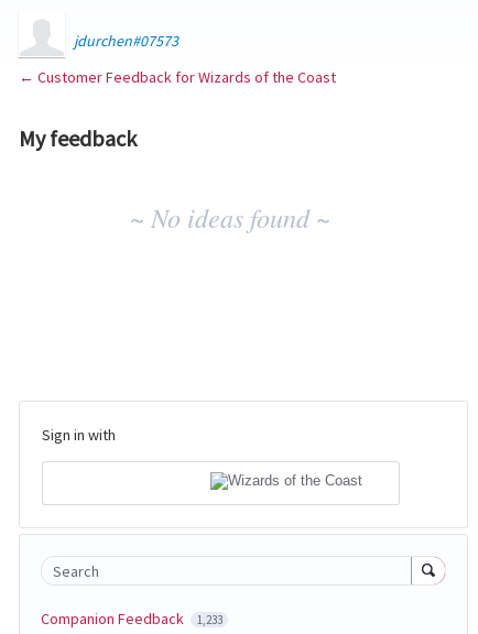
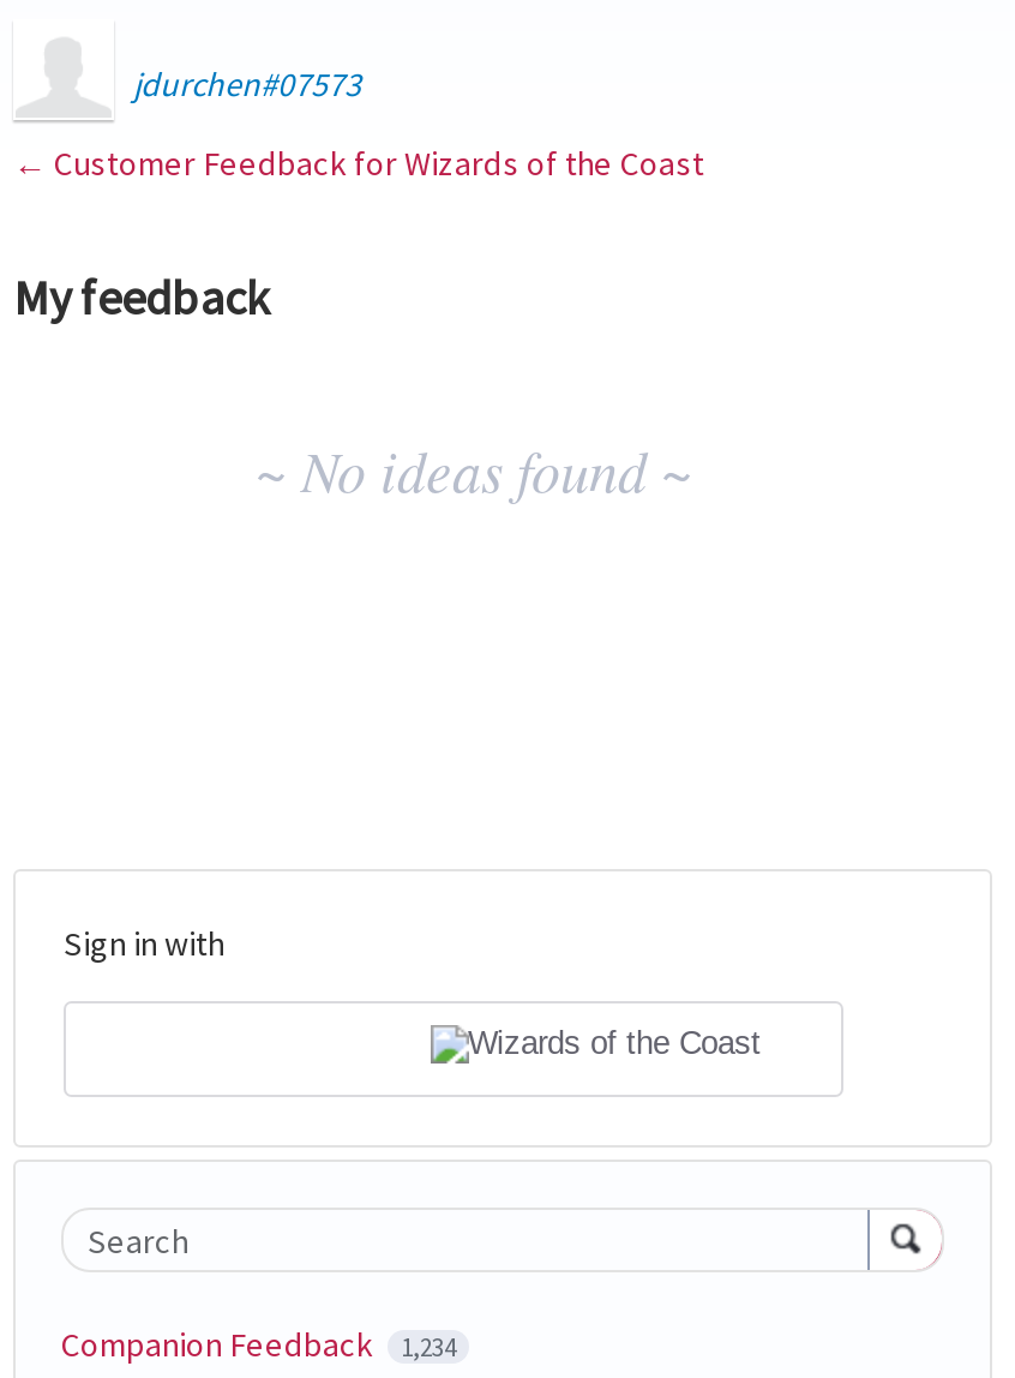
[41,608,222,628] Companion Feedback 1,233 -> [61,1322,456,1365] Companion Feedback 1,234

